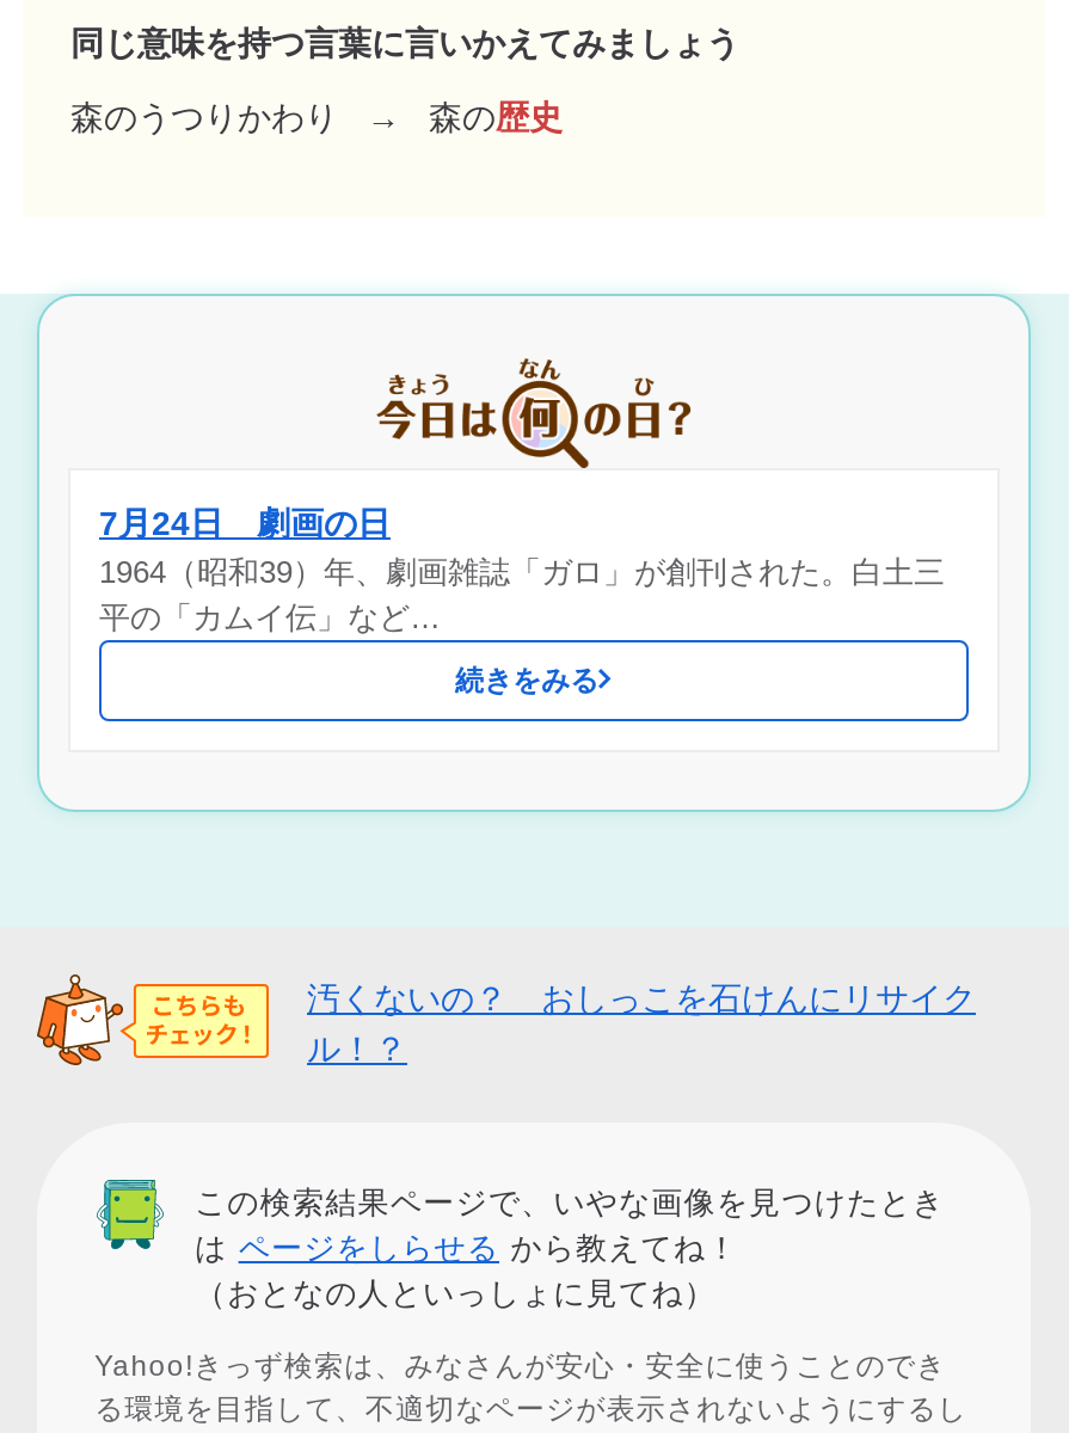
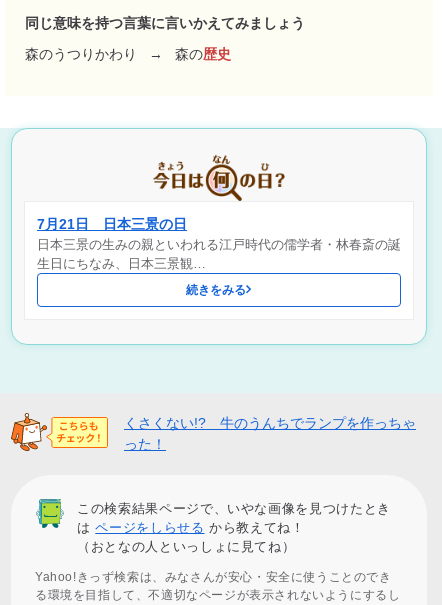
[99,503,945,635] 7月24日 劇画の日 | 1964（昭和39）年、劇画雑誌「ガロ」が創刊された。白土三 | 平の「カムイ伝」など… -> [37,216,401,271] 7月21日 日本三景の日 | 日本三景の生みの親といわれる江戸時代の儒学者・林春斎の誕 | 生日にちなみ、日本三景観…
[307,979,976,1067] 汚くないの？ おしっこを石けんにリサイク | ル！？ -> [124,415,416,452] くさくない!? 牛のうんちでランプを作っちゃ | った！

